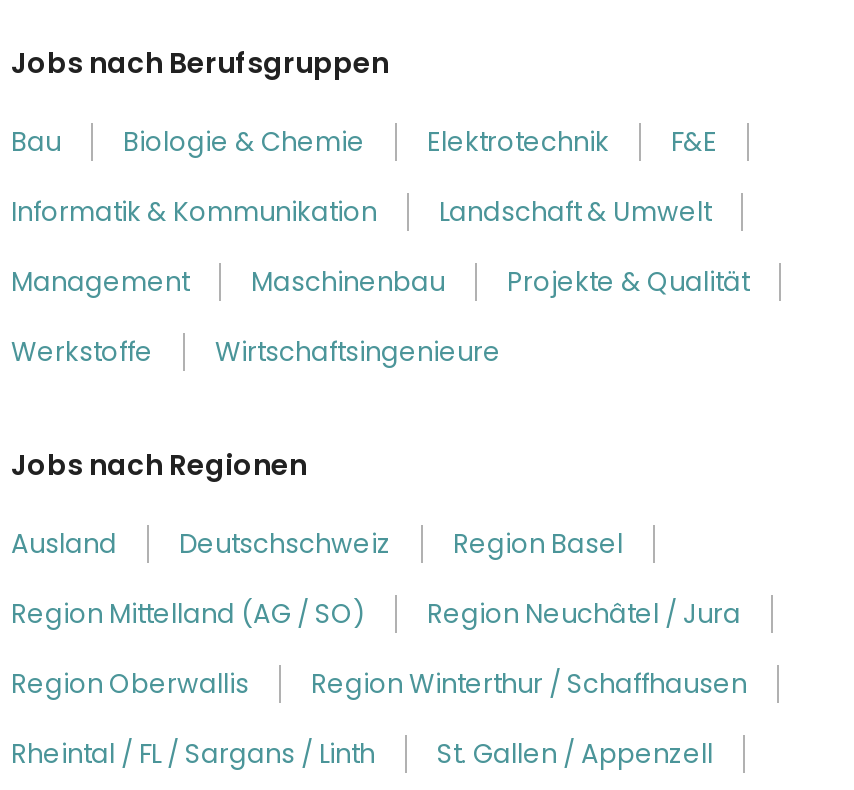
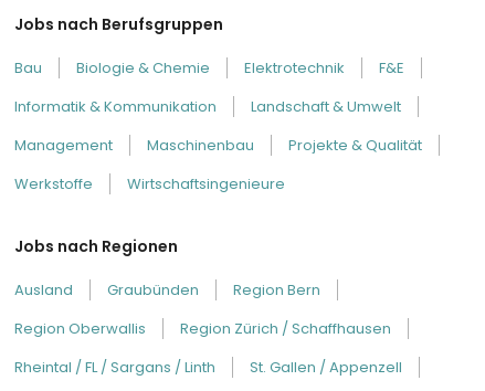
[11,525,741,633] Deutschschweiz | Region Basel | Region Mittelland (AG / SO) | Region Neuchâtel / Jura -> [107,280,320,301] Graubünden | Region Bern
[311,665,747,703] Region Winterthur / Schaffhausen -> [180,318,391,339] Region Zürich / Schaffhausen

